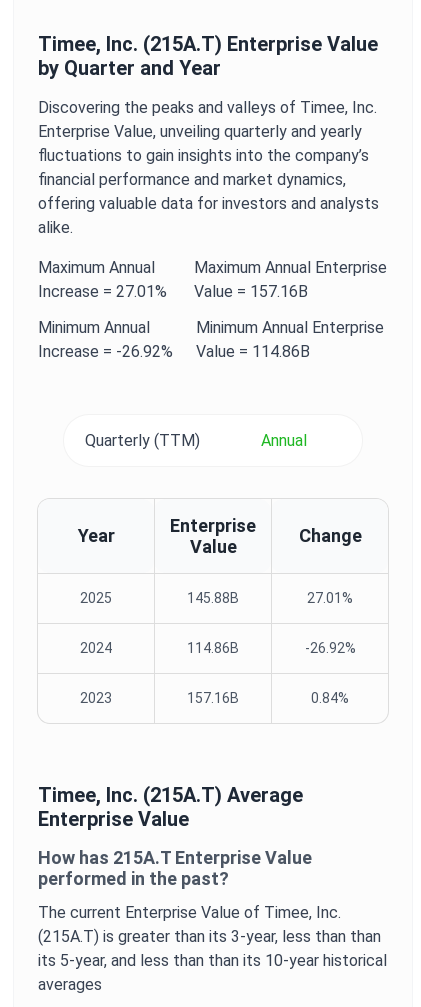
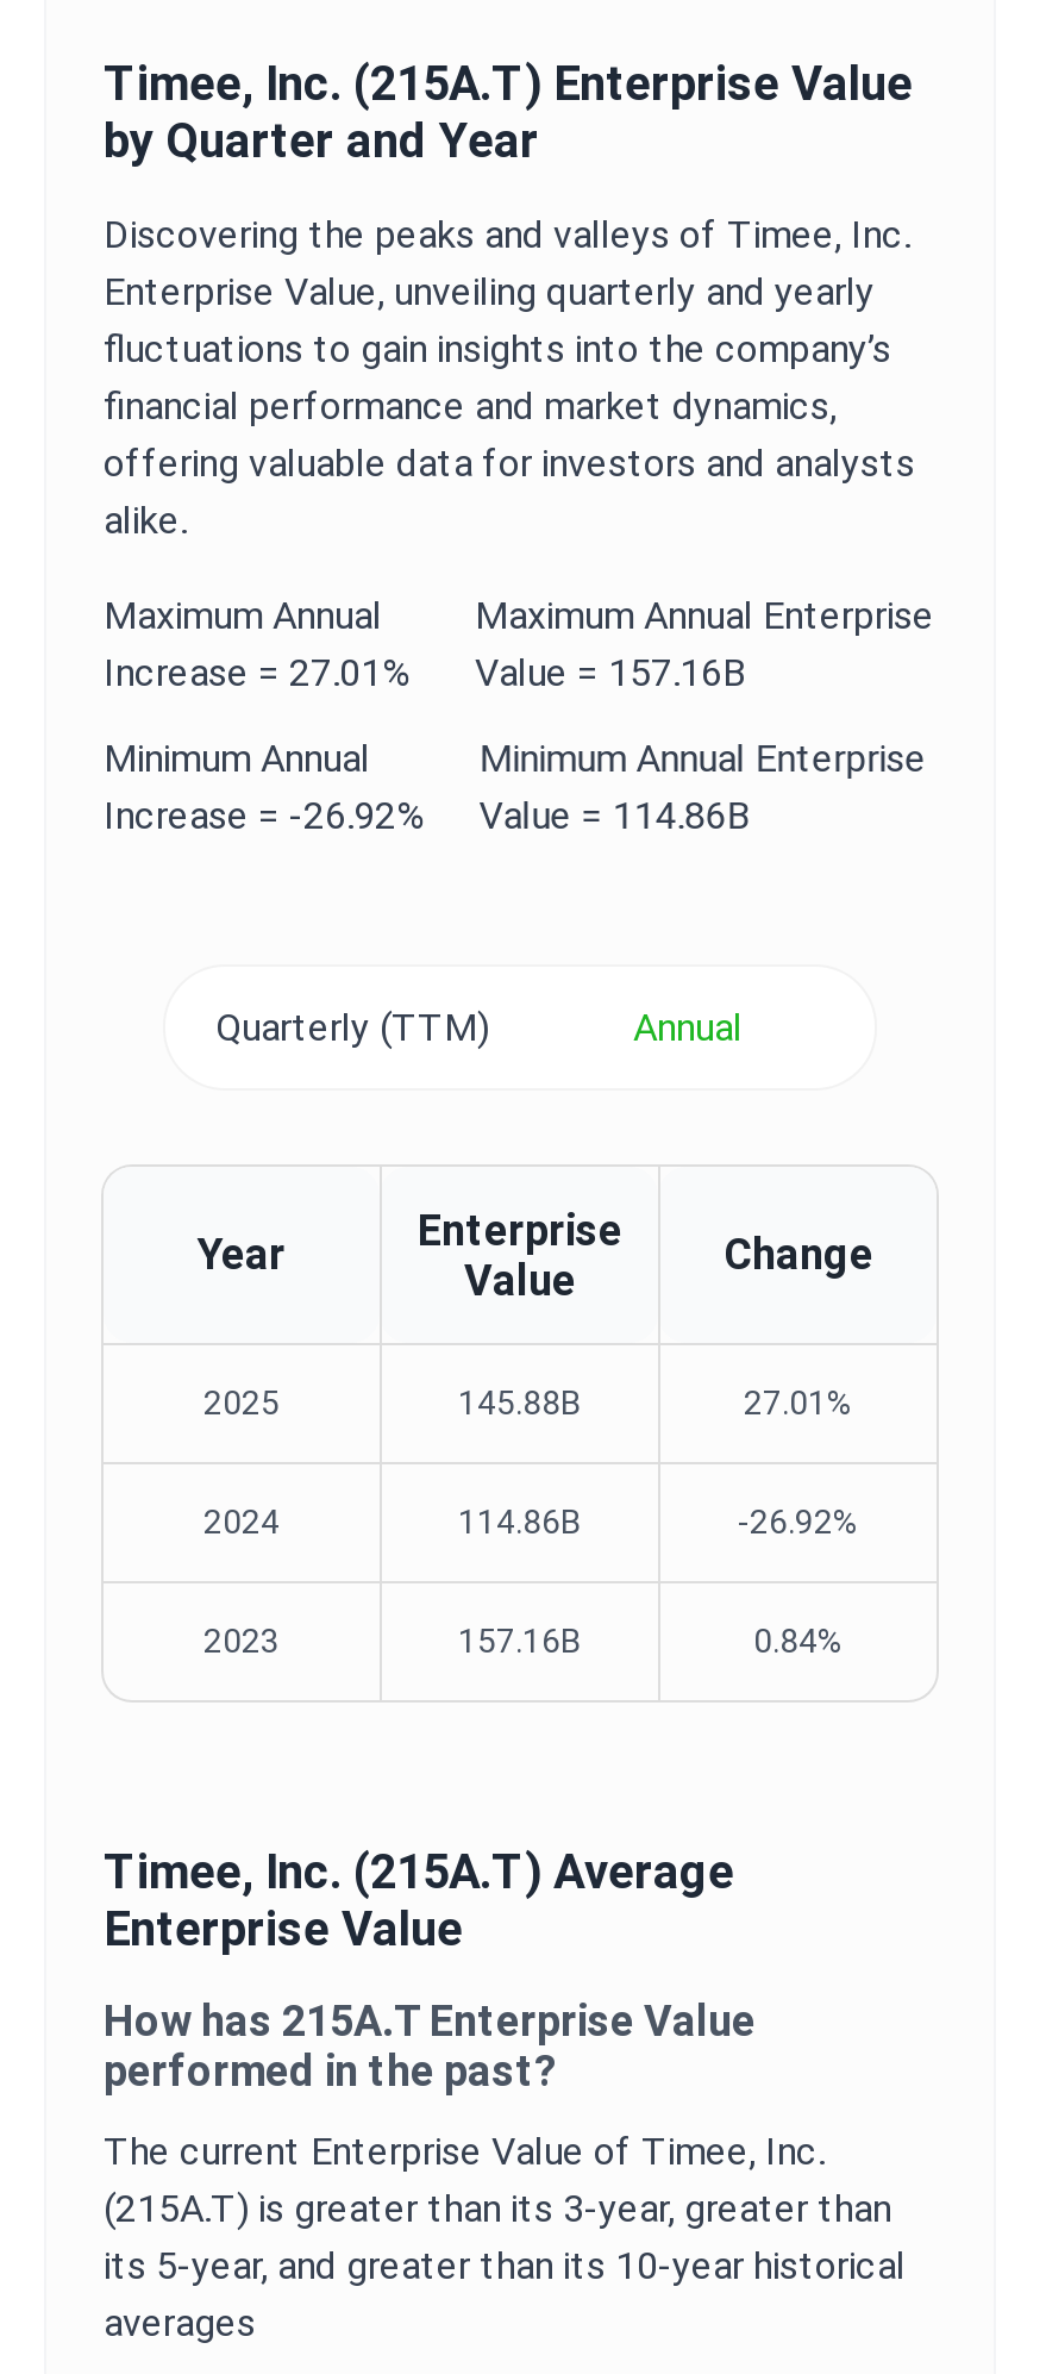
[38,927,387,970] (215A.T) is greater than its 3-year, less than than | its 5-year, and less than than its 10-year historical -> [104,2186,906,2288] (215A.T) is greater than its 3-year, greater than | its 5-year, and greater than its 10-year historical

